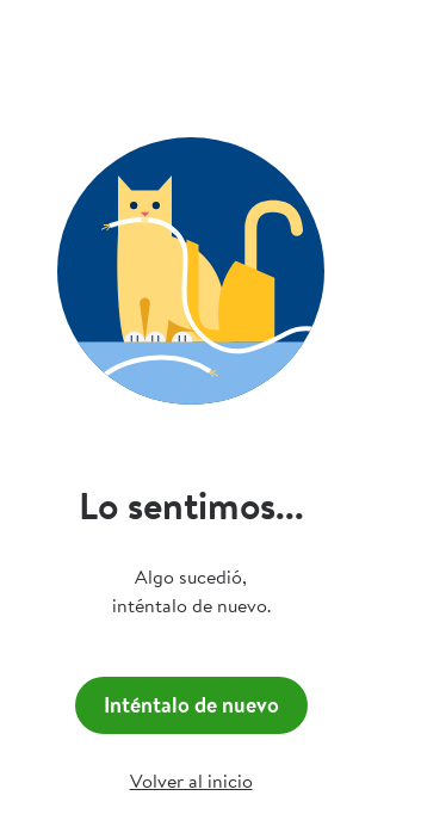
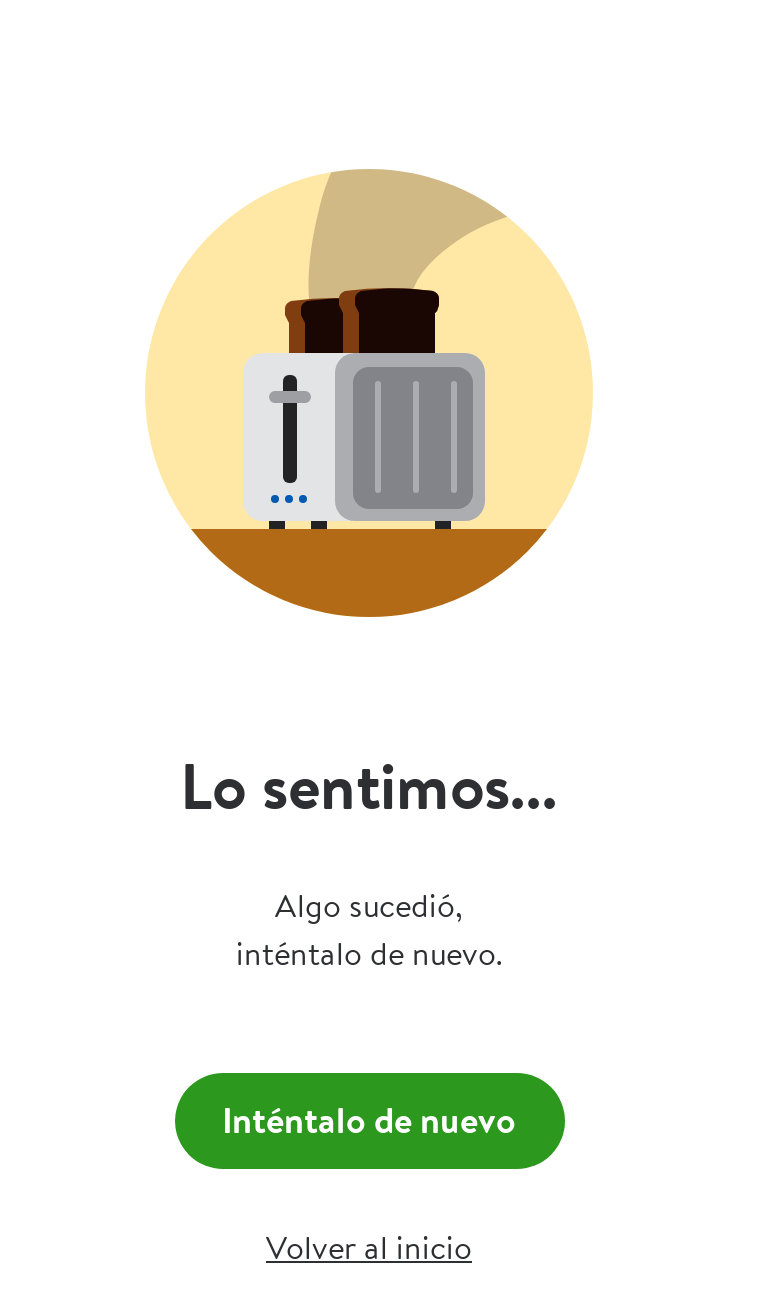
[56,136,326,406] [image] -> [145,167,593,619] [image]

